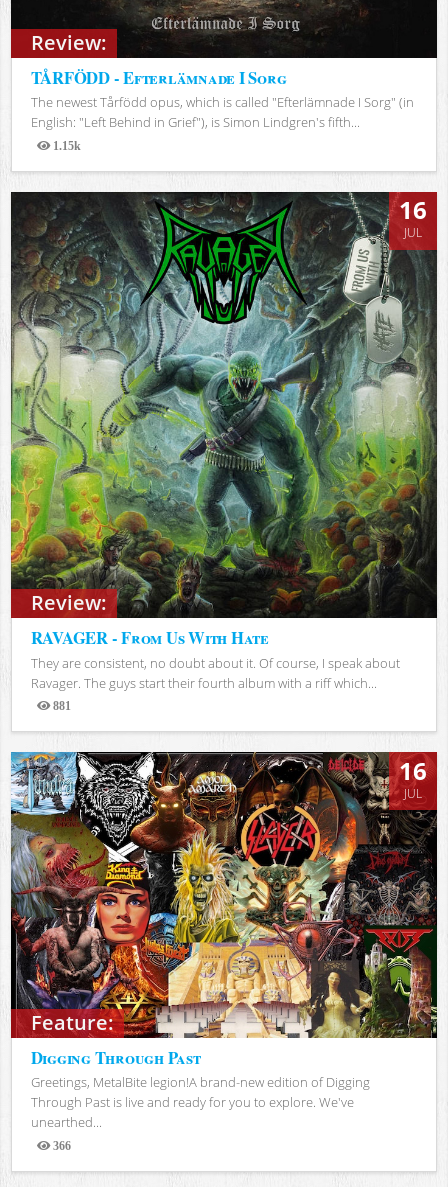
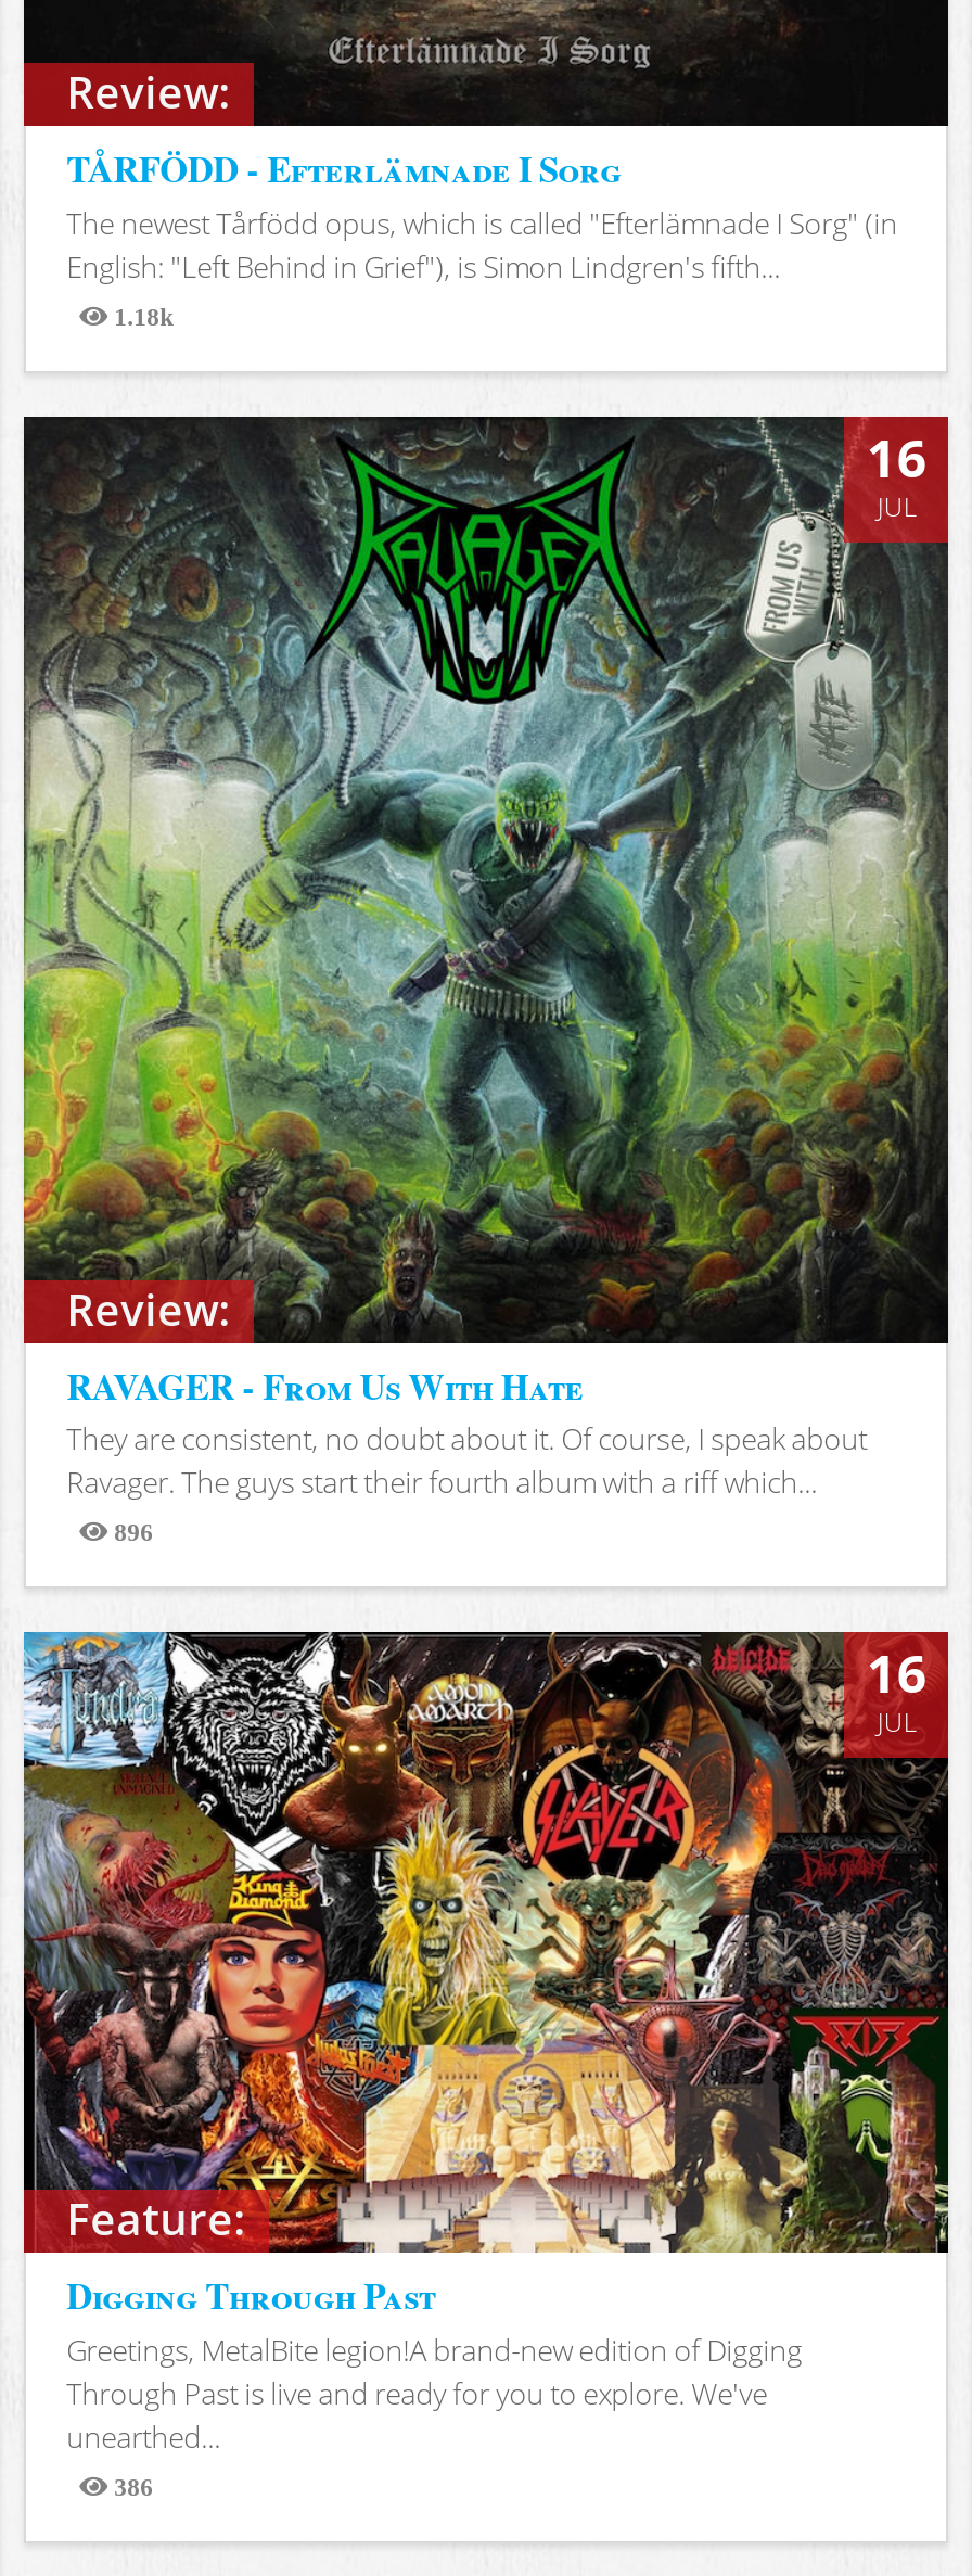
[50,140,81,151] 1.15k -> [108,303,175,327] 1.18k
[50,700,71,711] 881 -> [108,1519,153,1543] 896
[50,1140,71,1151] 366 -> [108,2474,153,2497] 386

